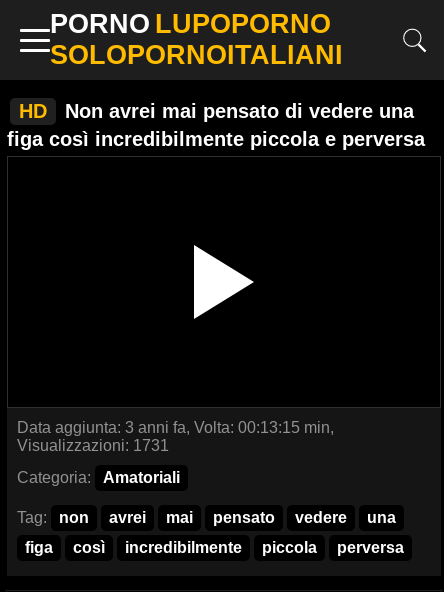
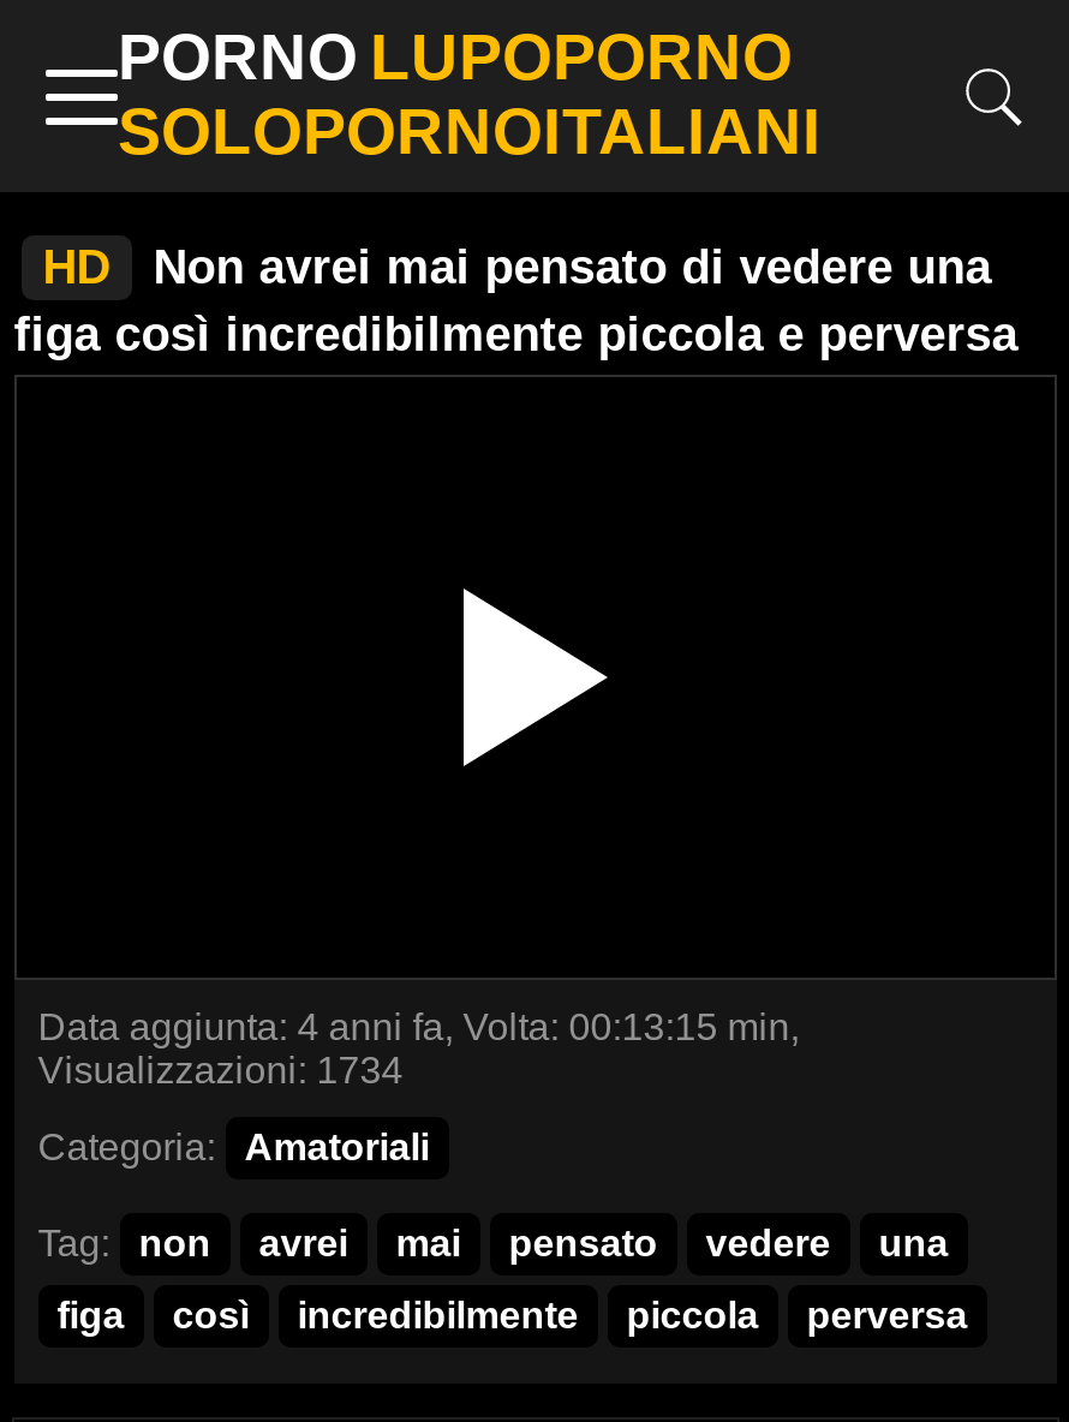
[17,419,334,436] Data aggiunta: 3 anni fa, Volta: 00:13:15 min, -> [38,1006,799,1047] Data aggiunta: 4 anni fa, Volta: 00:13:15 min,
[17,437,169,454] Visualizzazioni: 1731 -> [38,1050,403,1091] Visualizzazioni: 1734

